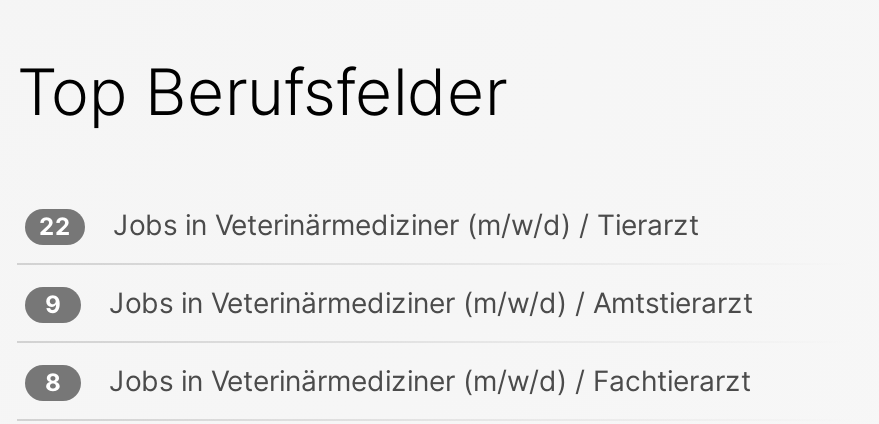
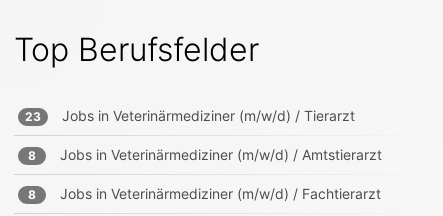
[39,207,699,241] 22 Jobs in Veterinärmediziner (m/w/d) / Tierarzt -> [25,107,355,124] 23 Jobs in Veterinärmediziner (m/w/d) / Tierarzt
[45,285,753,319] 9 Jobs in Veterinärmediziner (m/w/d) / Amtstierarzt -> [28,146,382,163] 8 Jobs in Veterinärmediziner (m/w/d) / Amtstierarzt

